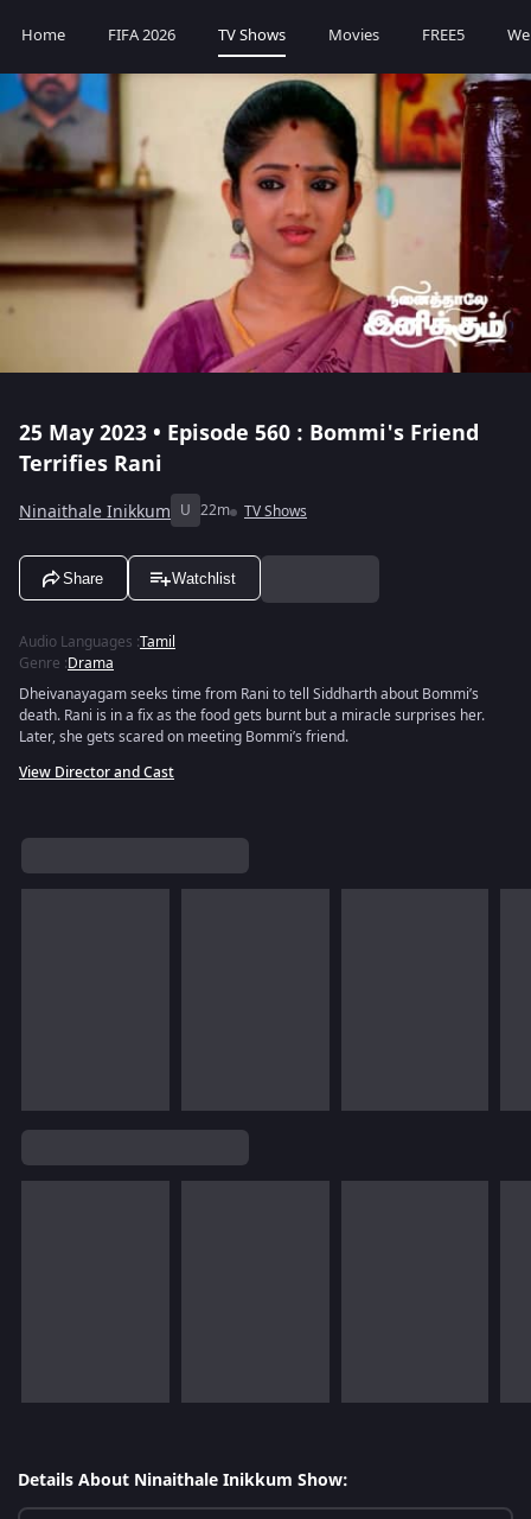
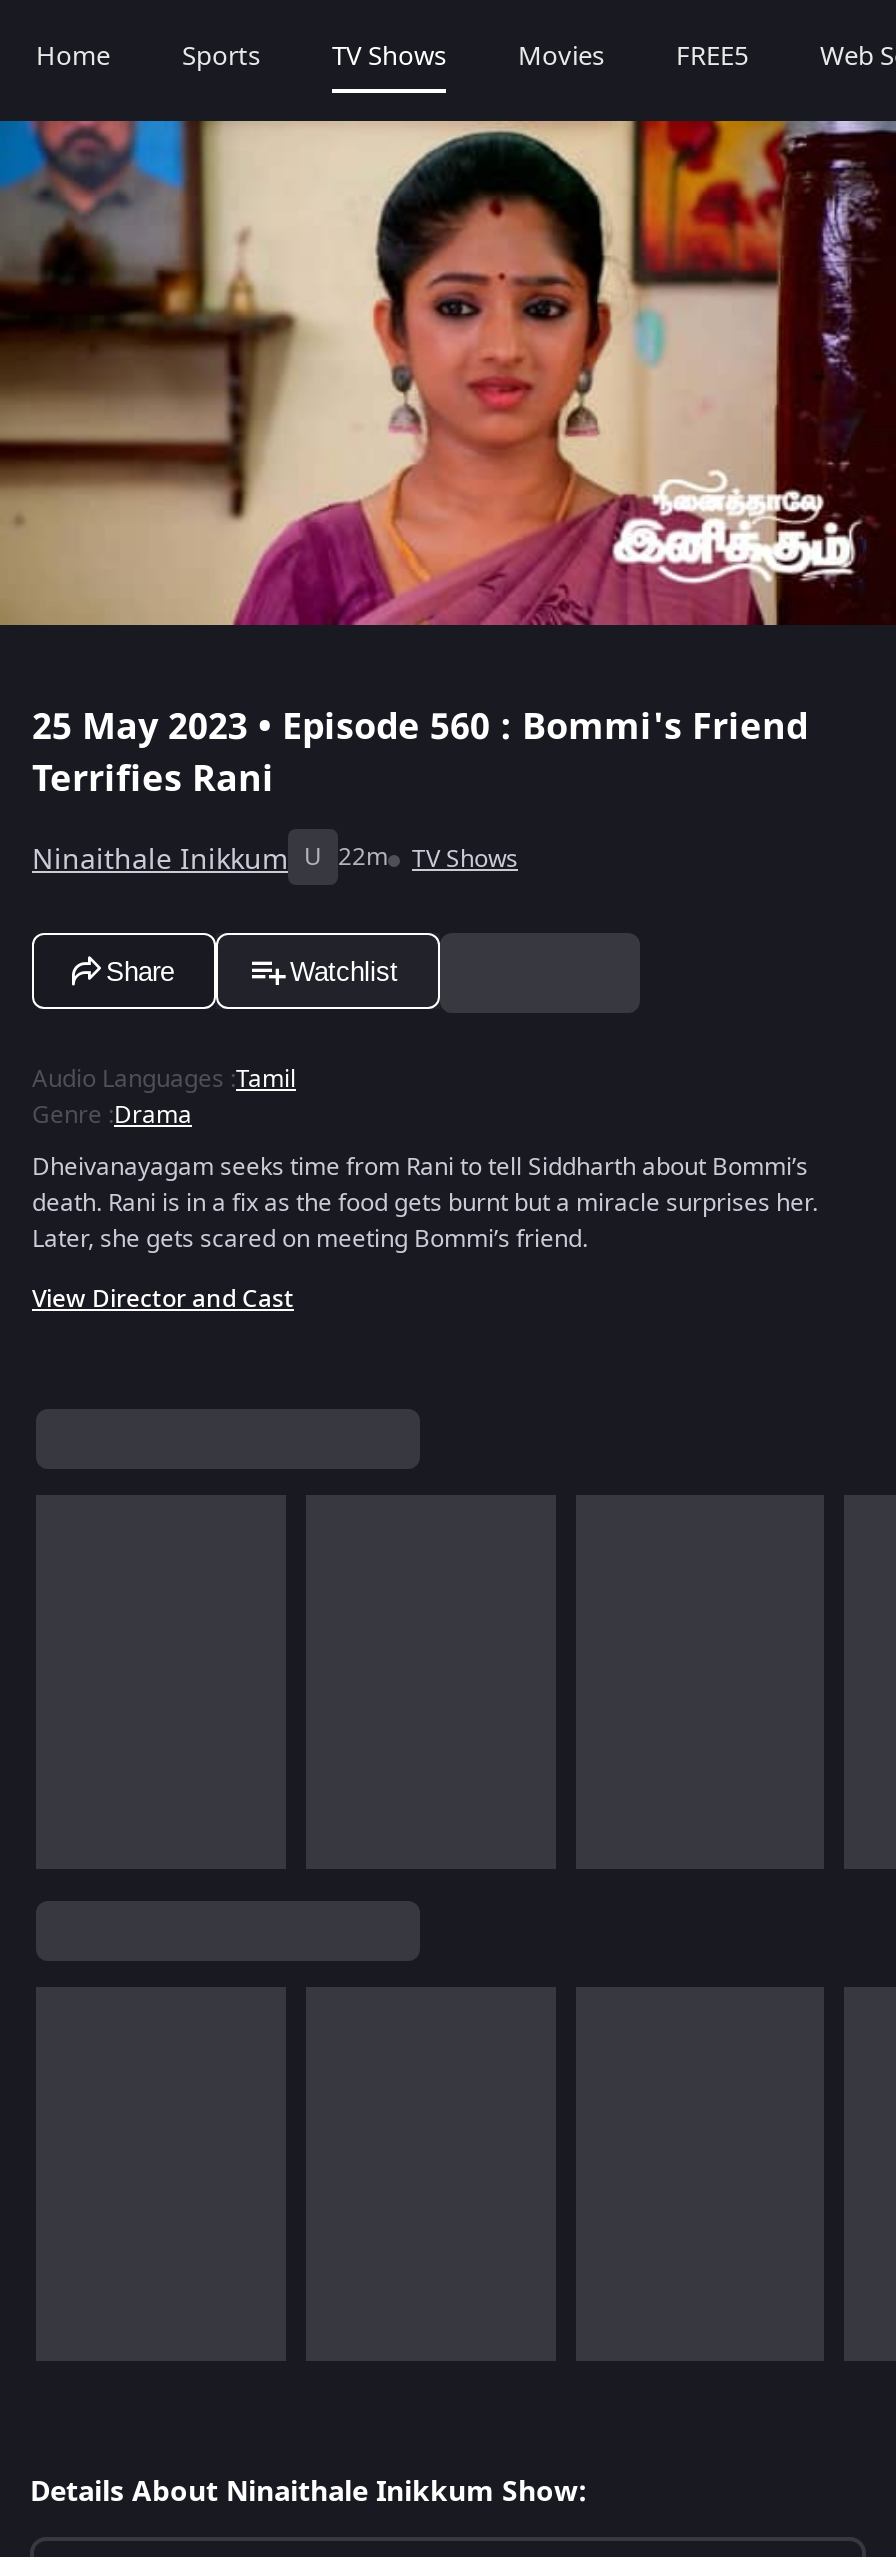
[108,24,175,46] FIFA 2026 -> [182,37,260,75] Sports

